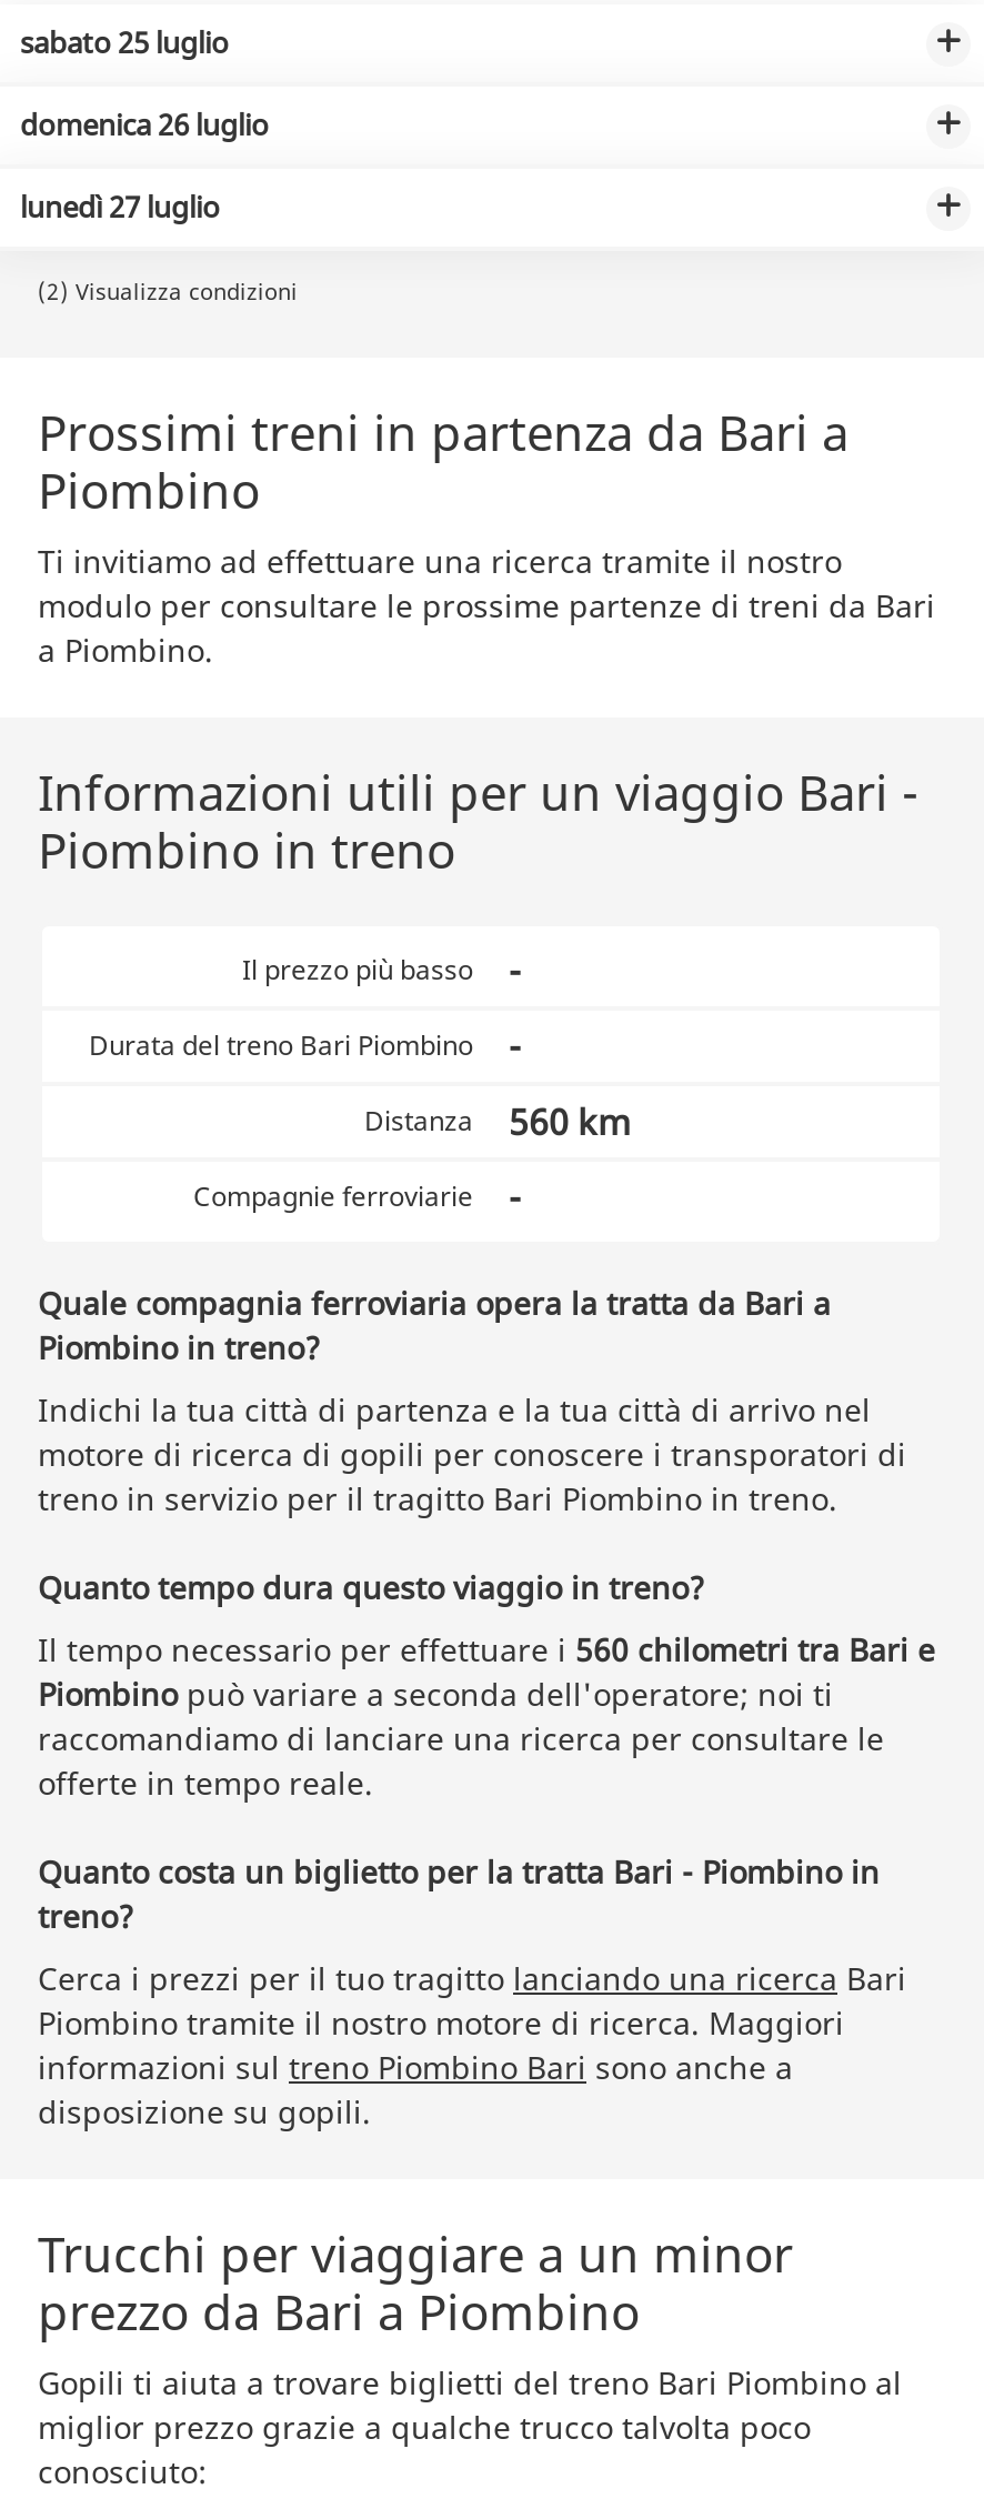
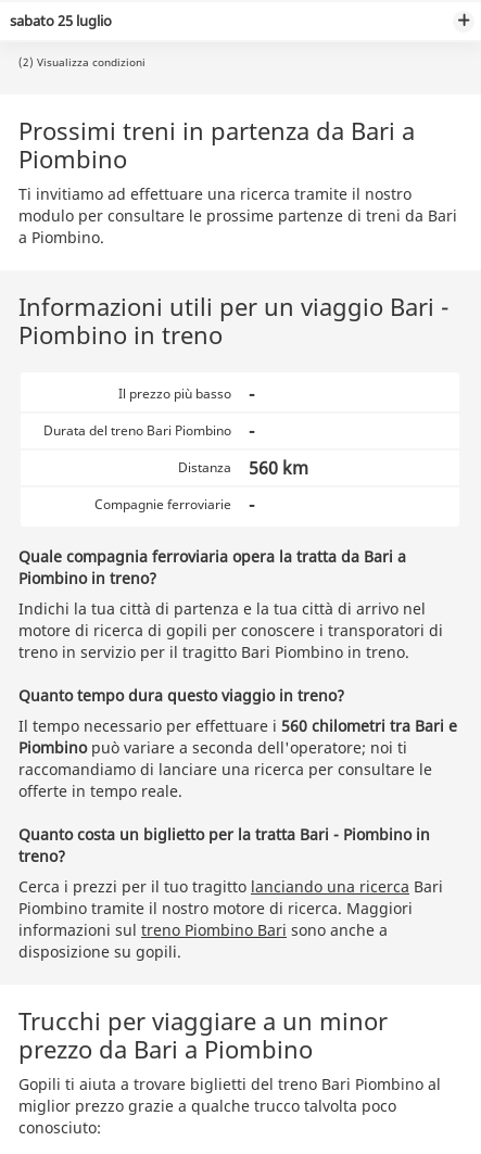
[20,104,269,227] domenica 26 luglio | lunedì 27 luglio -> none

